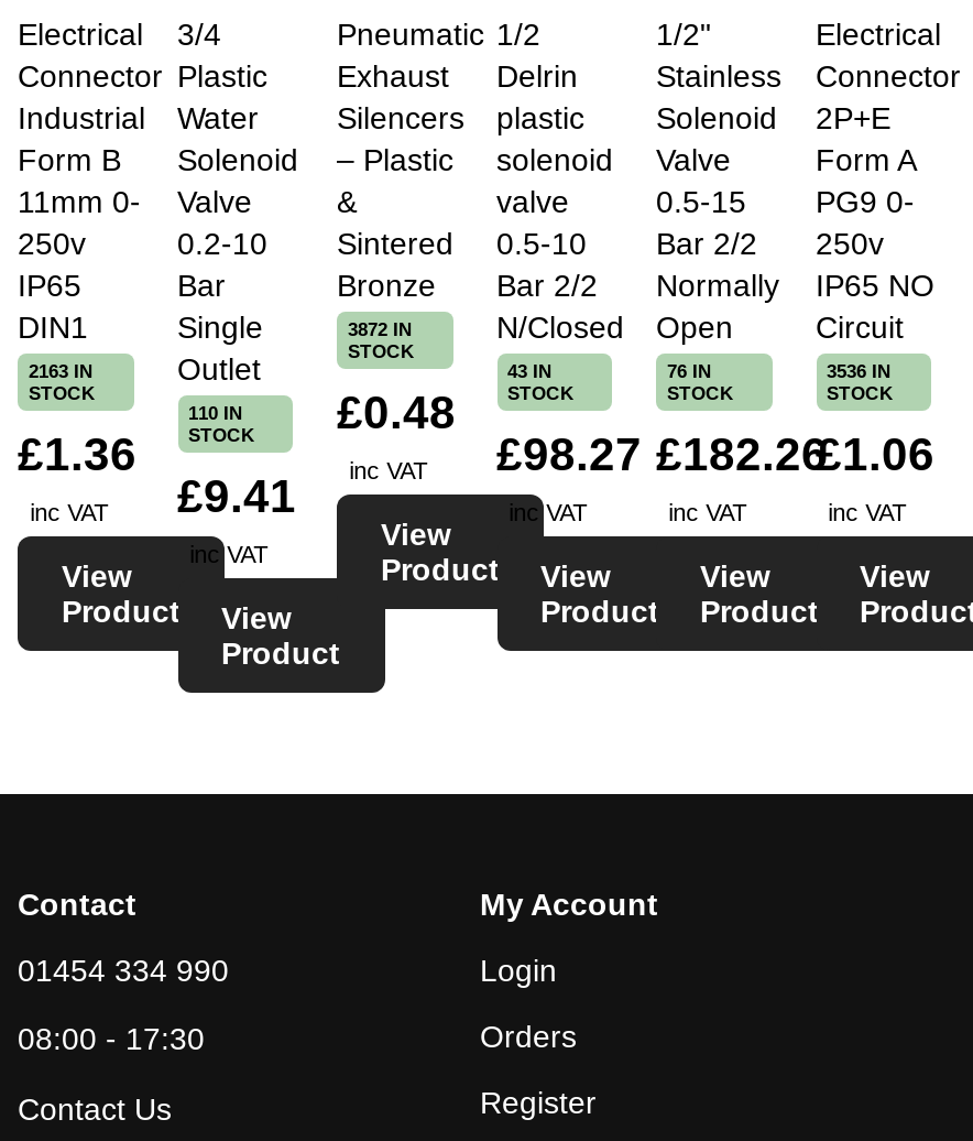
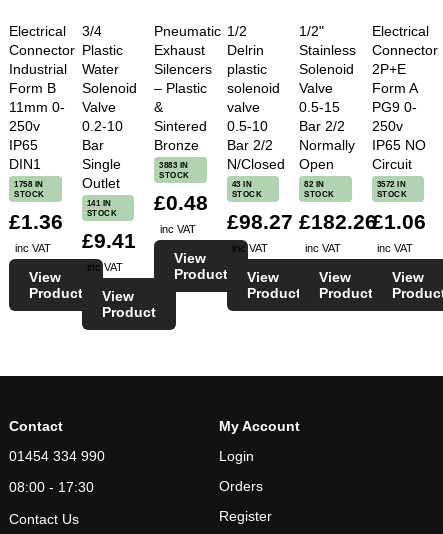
[348,317,413,339] 3872 IN -> [159,160,188,170] 3883 IN
[29,359,94,381] 2163 IN -> [14,179,43,189] 1758 IN
[667,359,712,381] 76 IN -> [304,179,324,189] 82 IN
[827,359,892,381] 3536 IN -> [376,179,406,189] 3572 IN
[188,401,243,423] 110 IN -> [86,198,111,208] 141 IN

